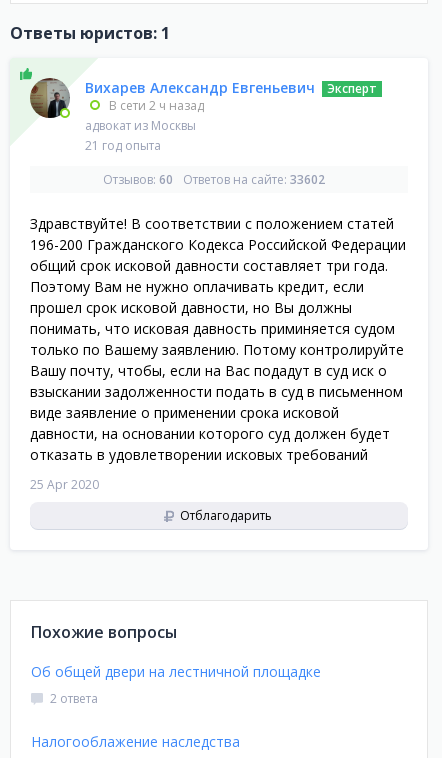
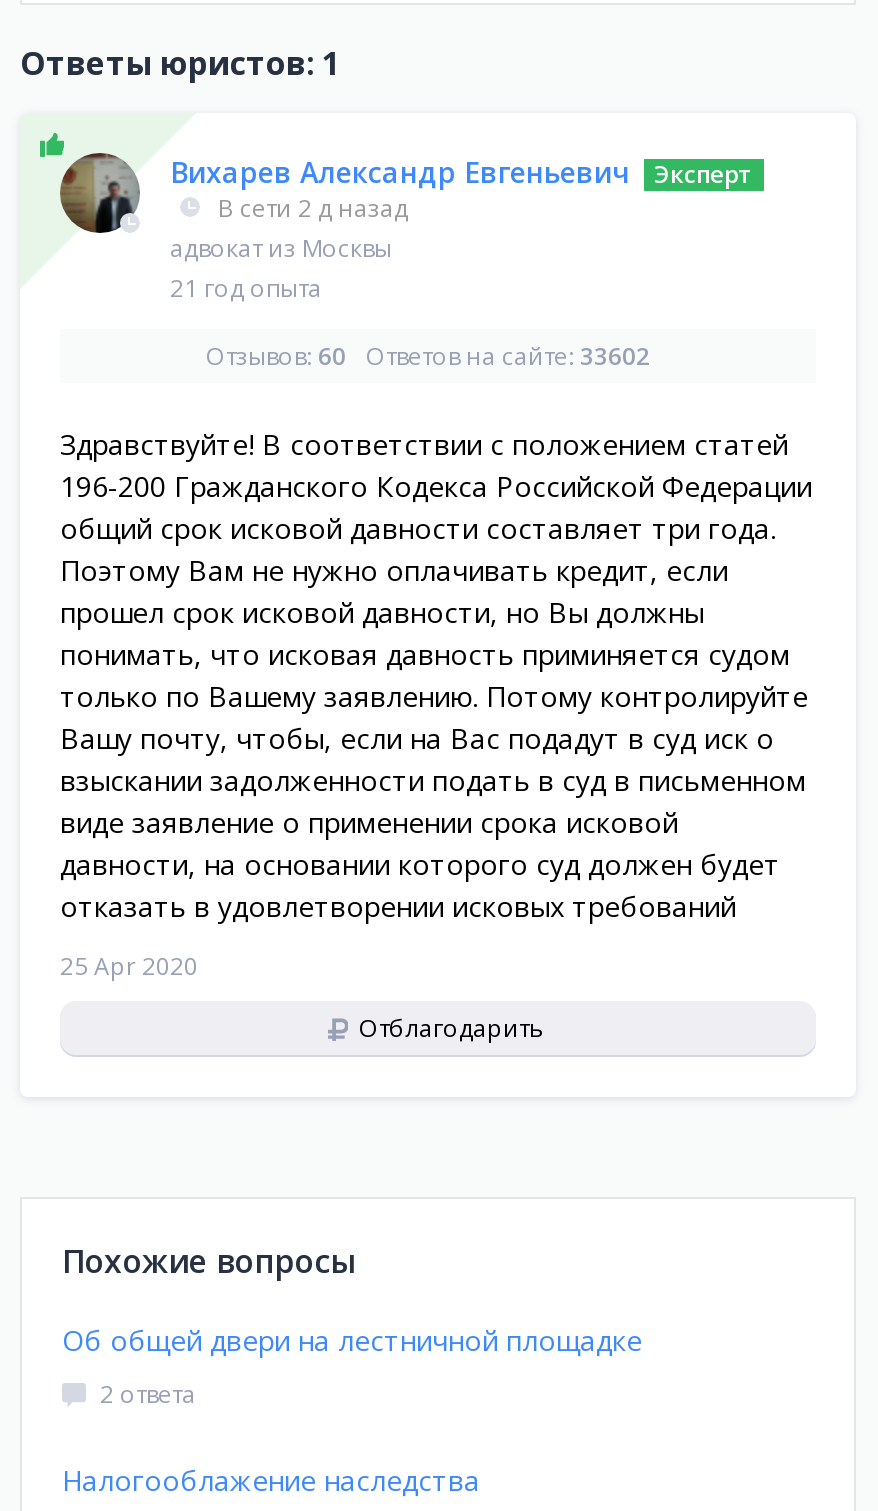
[106,97,204,114] В сети 2 ч назад -> [212,191,408,225] В сети 2 д назад

